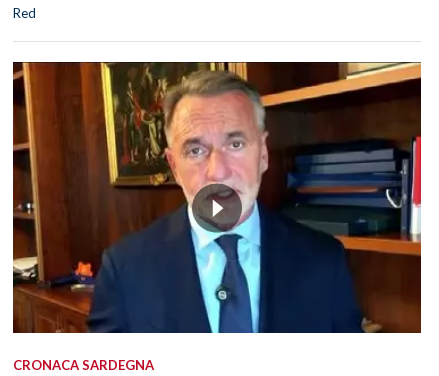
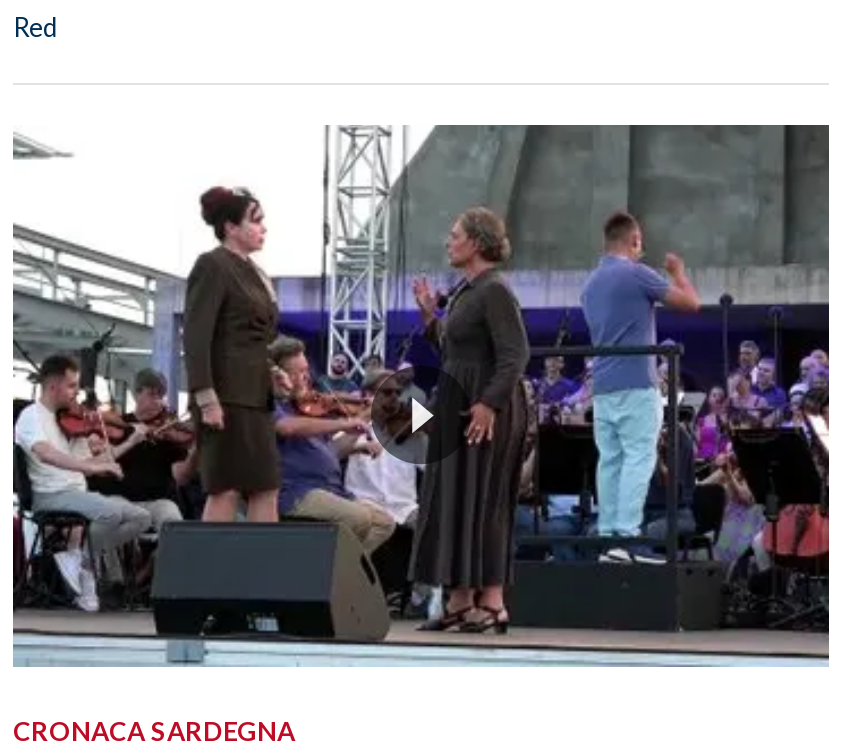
[12,61,422,334] [image] -> [11,124,831,668] [image]

